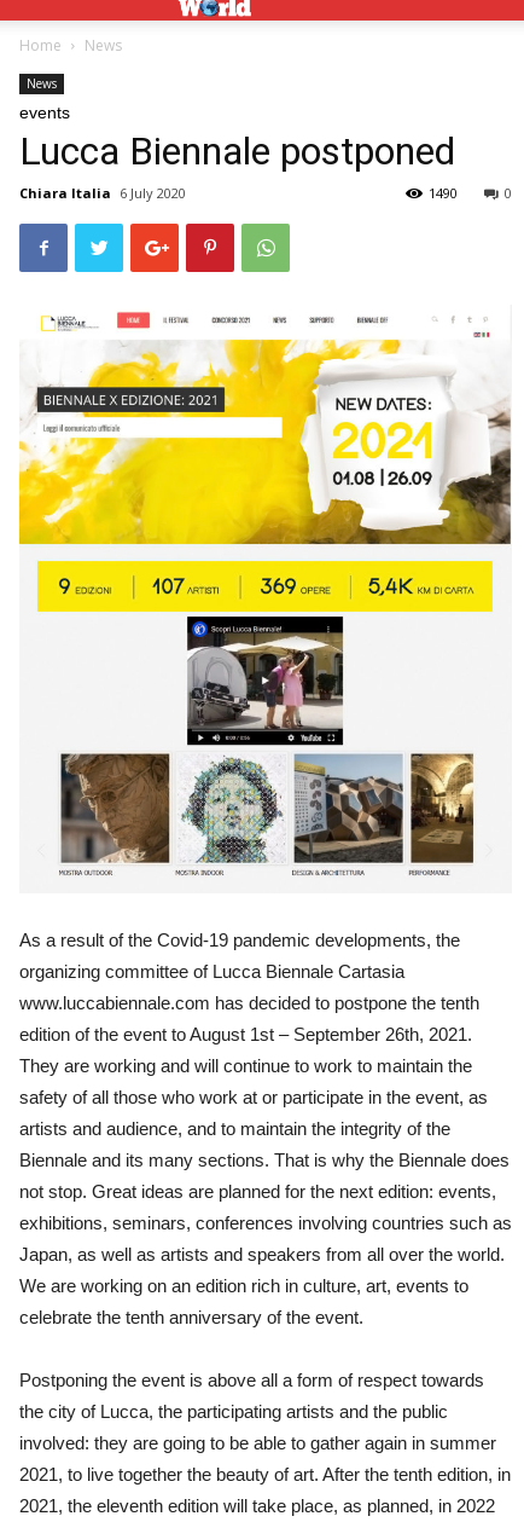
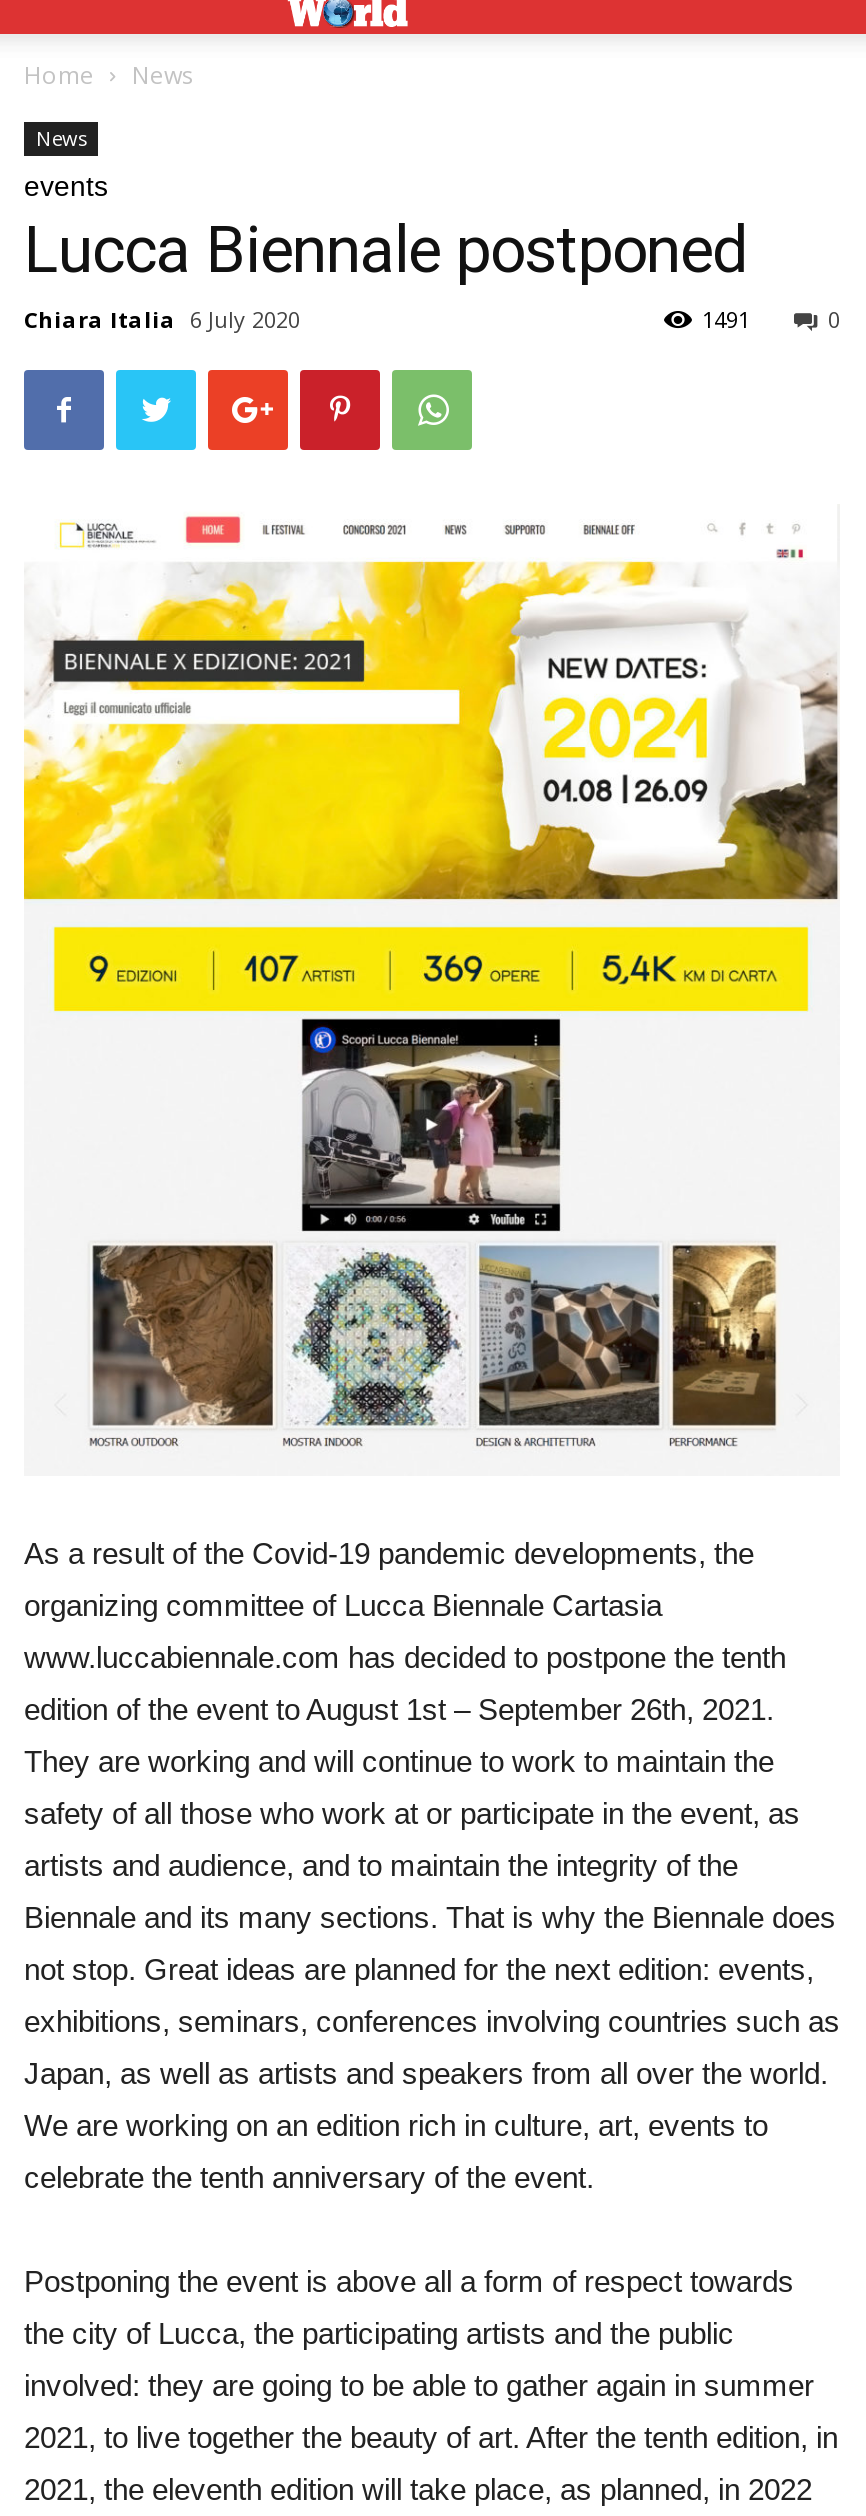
[429,184,458,202] 1490 -> [702,304,750,334] 1491

